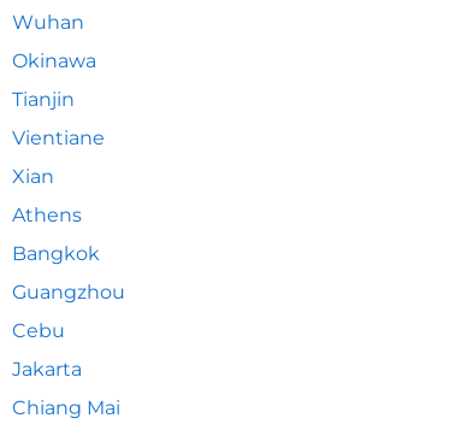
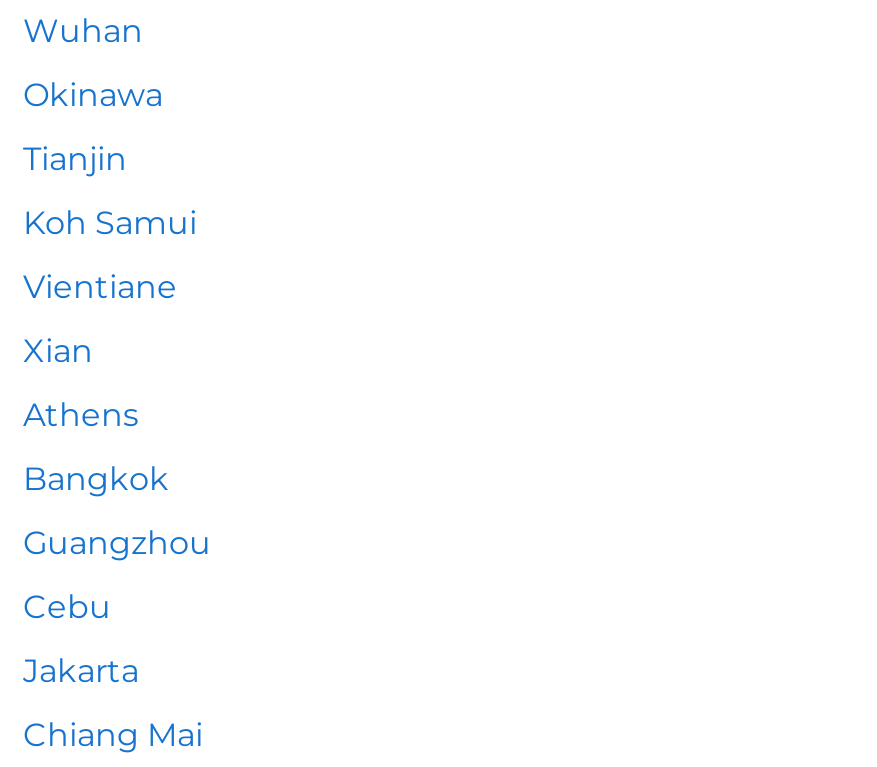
none -> [23,204,197,242] Koh Samui

